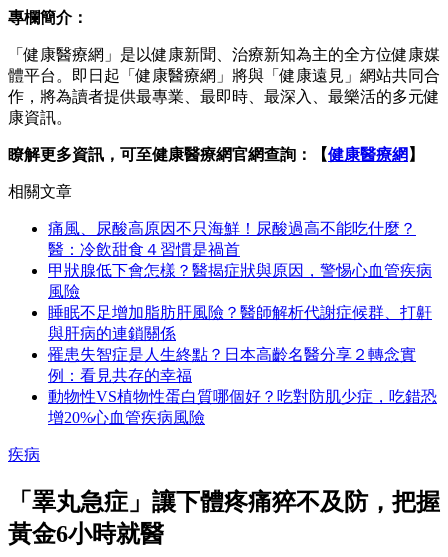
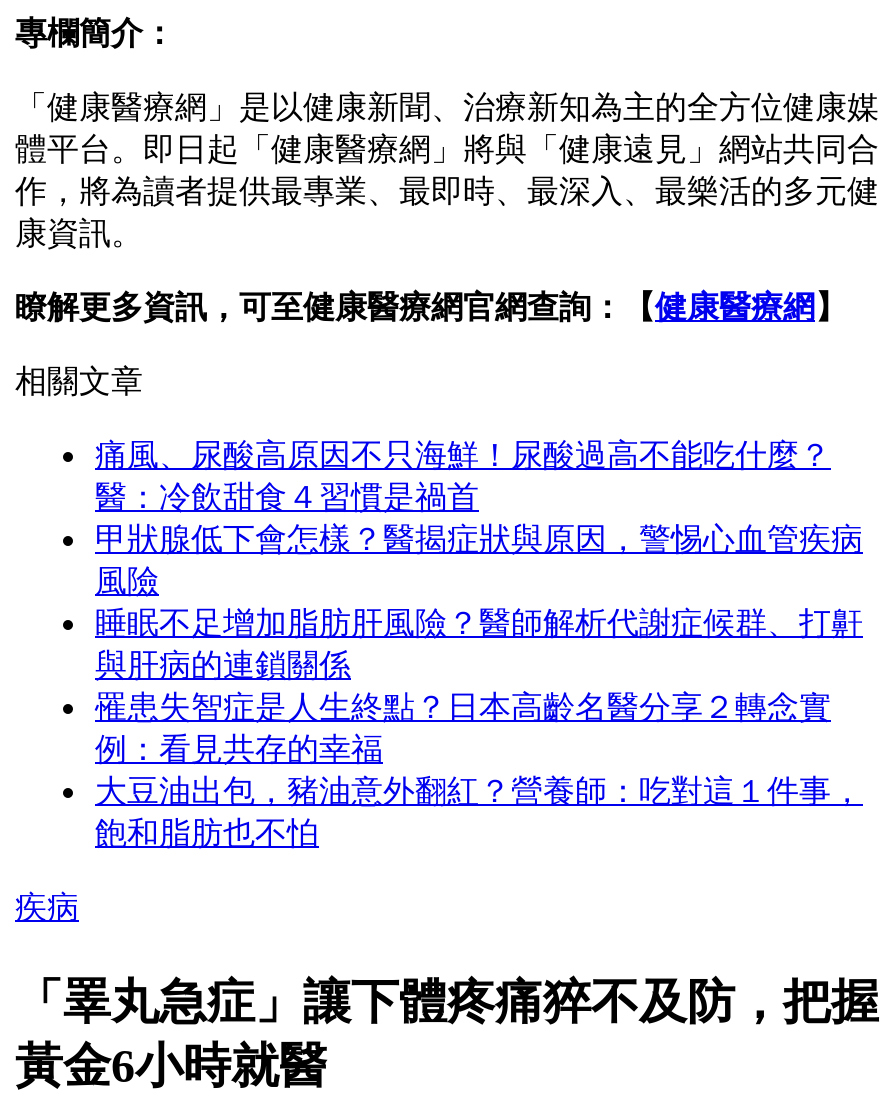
[48,388,437,426] 動物性VS植物性蛋白質哪個好？吃對防肌少症，吃錯恐 | 增20%心血管疾病風險 -> [95,774,863,850] 大豆油出包，豬油意外翻紅？營養師：吃對這１件事， | 飽和脂肪也不怕

